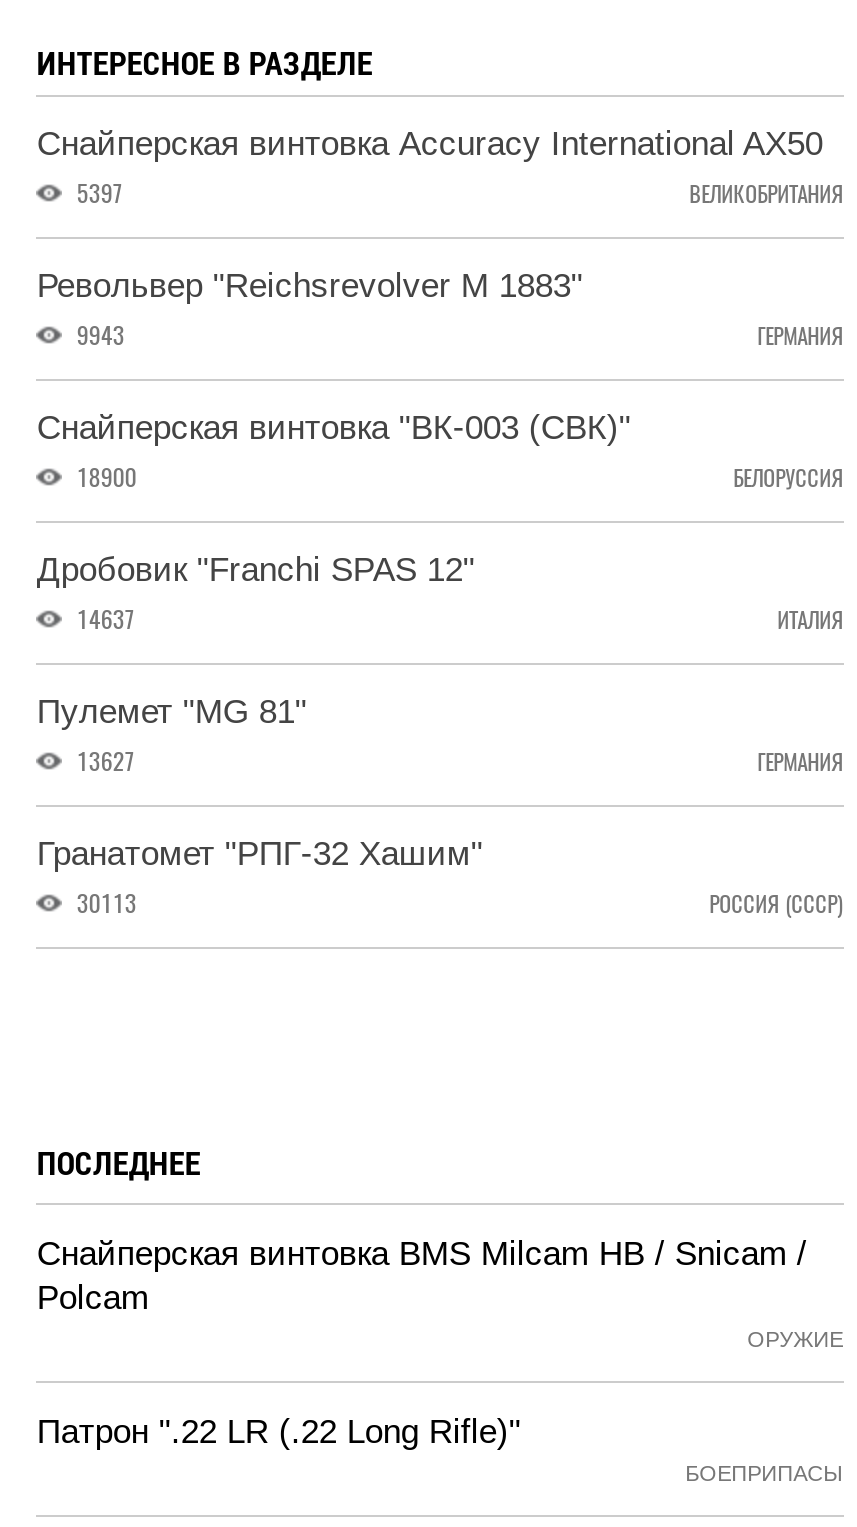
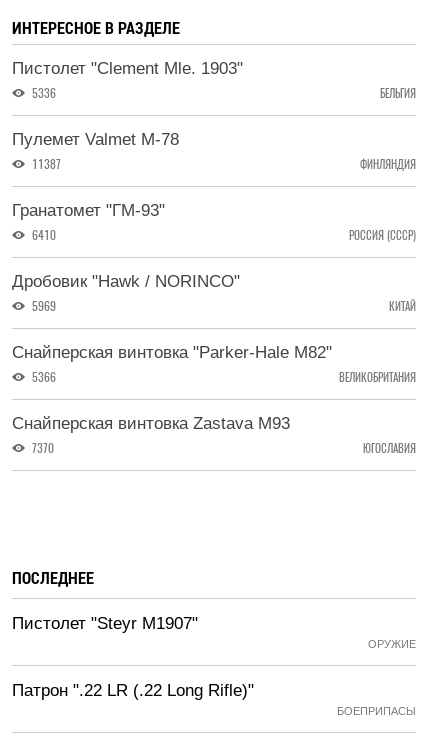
[37,124,843,918] Снайперская винтовка Accuracy International AX50 | 5397 | Револьвер "Reichsrevolver М 1883" | 9943 | ГЕРМАНИЯ | Снайперская винтовка "ВК-003 (СВК)" | 18900 | БЕЛОРУССИЯ | Дробовик "Franchi SPAS 12" | 14637 | ИТАЛИЯ | Пулемет "MG 81" | 13627 | ГЕРМАНИЯ | Гранатомет "РПГ-32 Хашим" | 30113 -> [12,59,416,243] Пистолет "Clement Mle. 1903" | 5336 | БЕЛЬГИЯ | Пулемет Valmet M-78 | 11387 | ФИНЛЯНДИЯ | Гранатомет "ГМ-93" | 6410
moved [689,178,843,208] -> [339,370,416,385]: ВЕЛИКОБРИТАНИЯ
moved [709,888,843,918] -> [349,228,416,243]: РОССИЯ (СССР)
none -> [12,272,416,456] Дробовик "Hawk / NORINCO" | 5969 | КИТАЙ | Снайперская винтовка "Parker-Hale M82" | 5366 | Снайперская винтовка Zastava M93 | 7370 | ЮГОСЛАВИЯ
[37,1234,807,1316] Снайперская винтовка BMS Milcam HB / Snicam / | Polcam -> [12,614,198,633] Пистолет "Steyr M1907"

